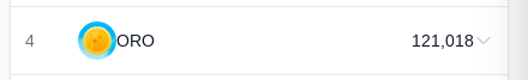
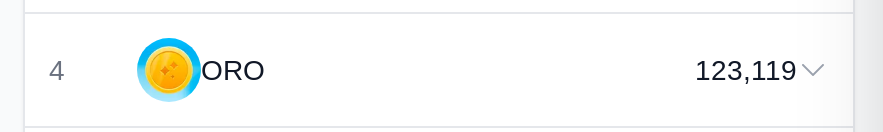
[412,31,474,50] 121,018 -> [695,54,797,86] 123,119

